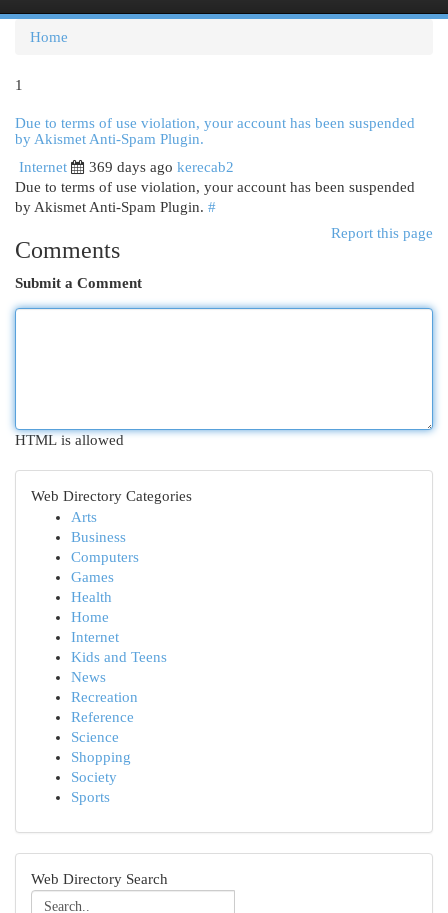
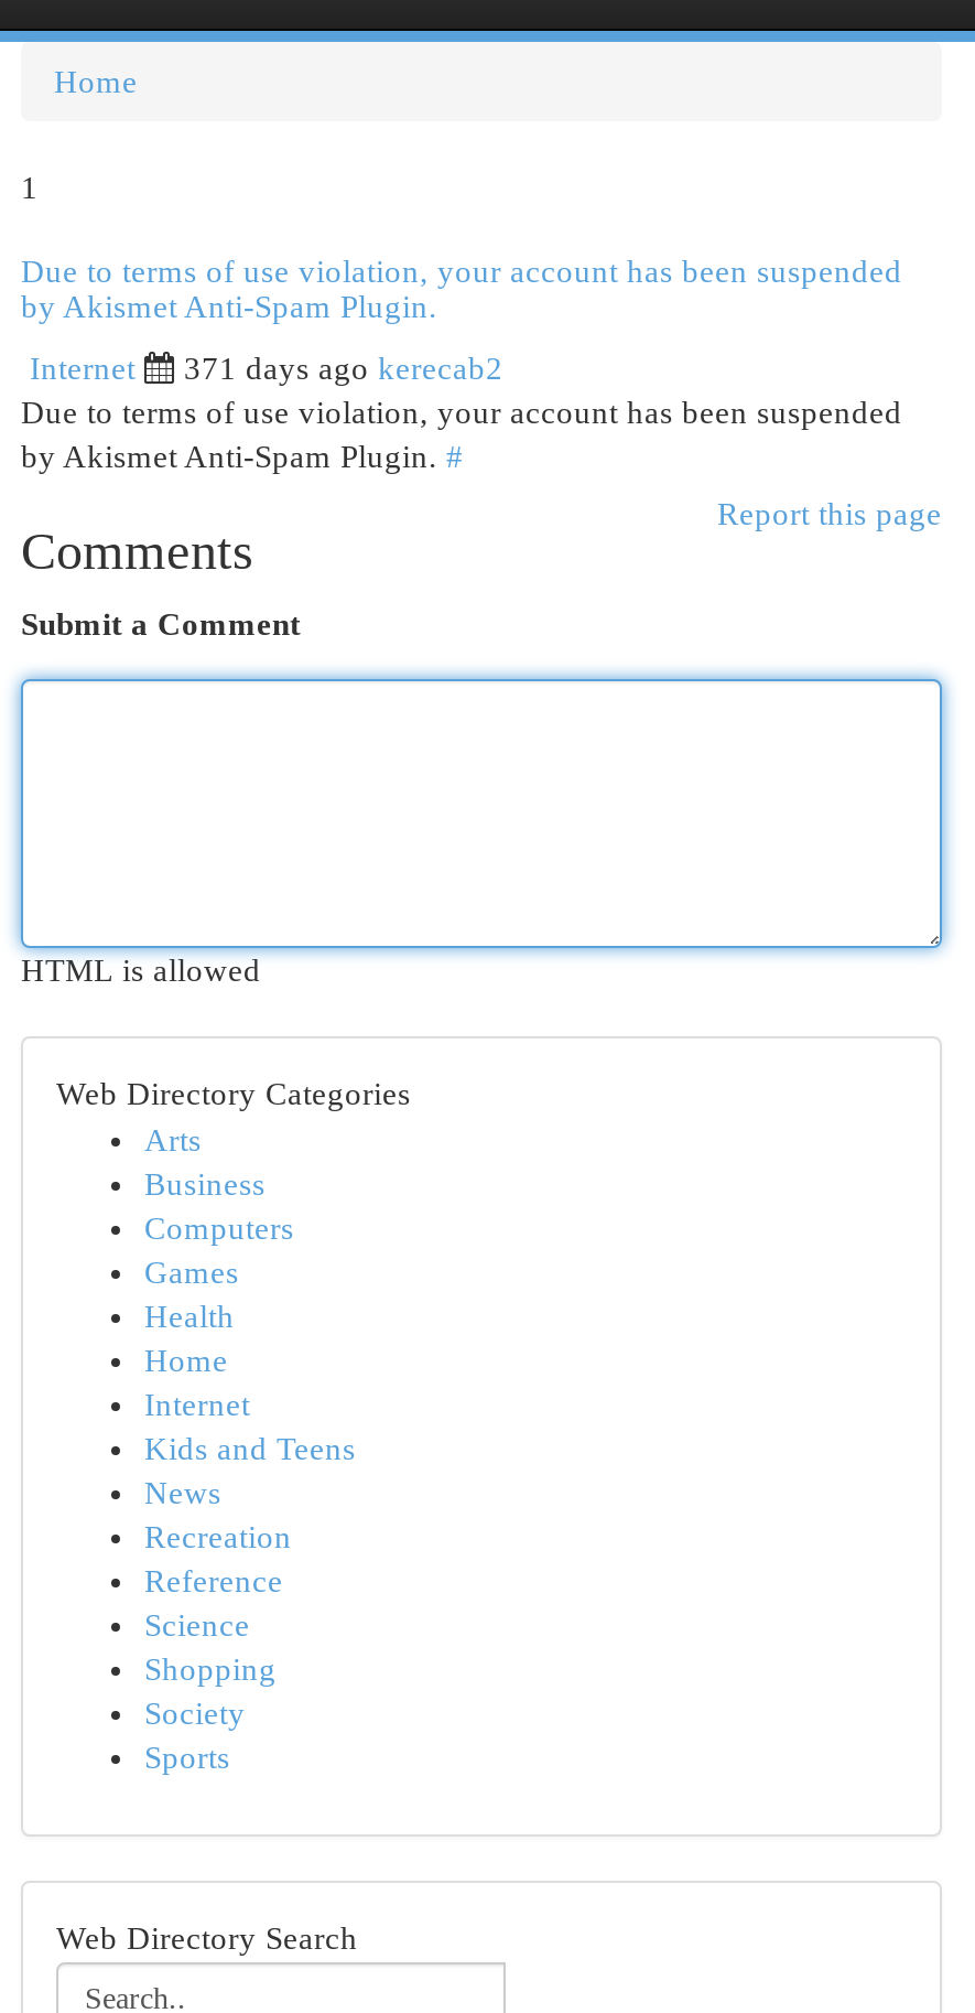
[89,159,234,175] 369 days ago kerecab2 -> [184,351,503,386] 371 days ago kerecab2

